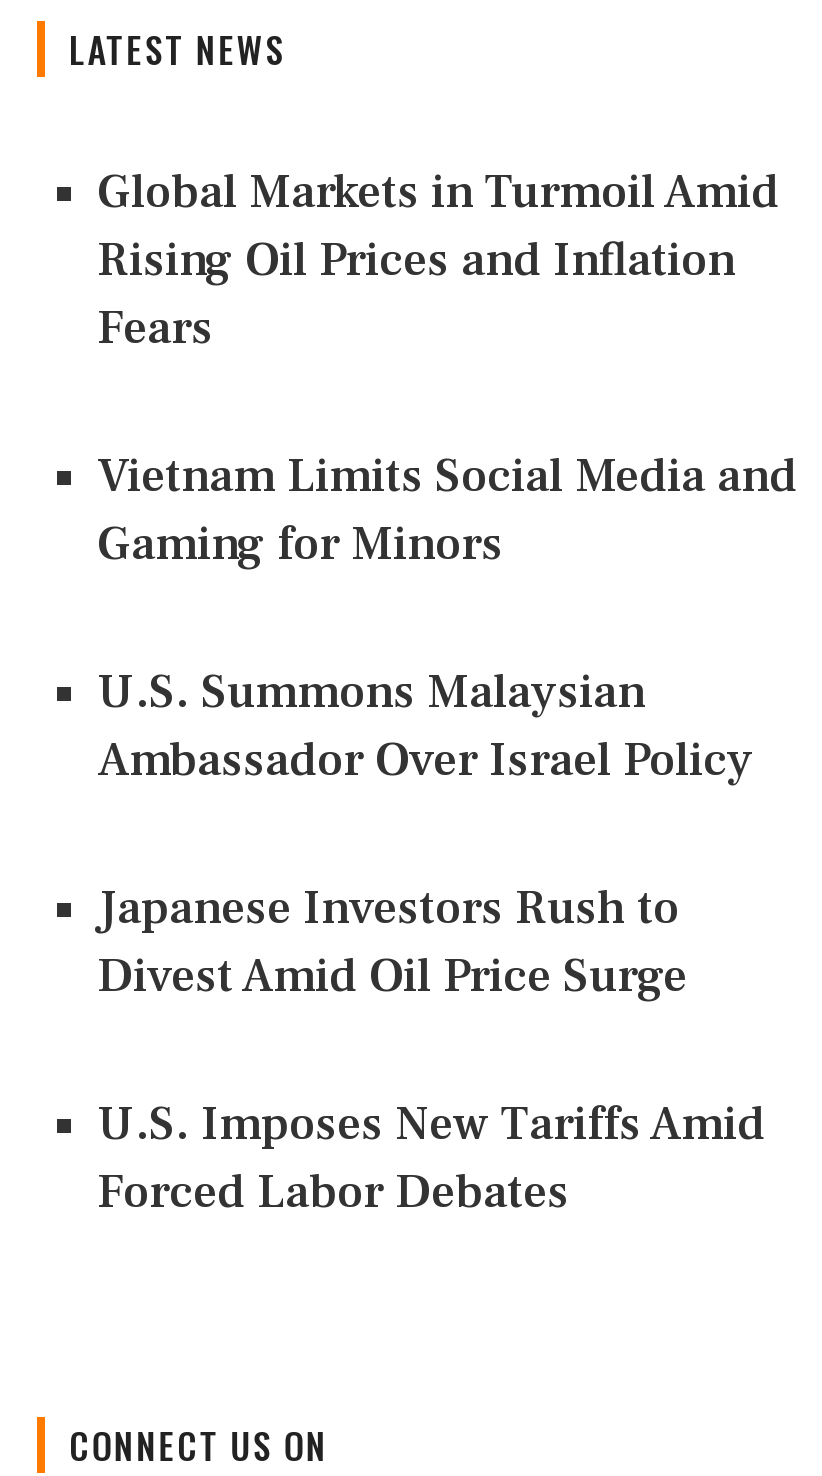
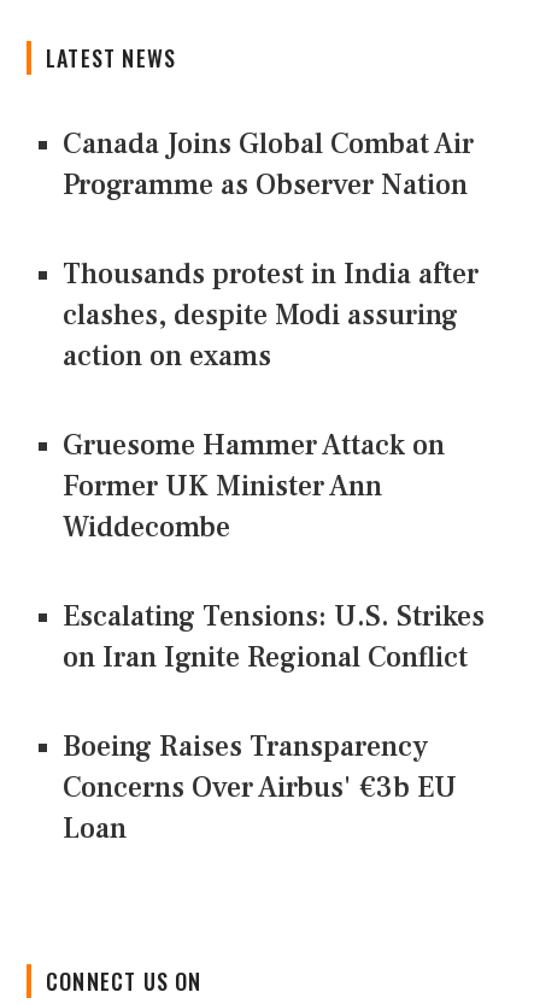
[97,162,779,360] Global Markets in Turmoil Amid | Rising Oil Prices and Inflation | Fears -> [63,126,474,204] Canada Joins Global Combat Air | Programme as Observer Nation
[97,446,797,576] Vietnam Limits Social Media and | Gaming for Minors -> [63,256,479,375] Thousands protest in India after | clashes, despite Modi assuring | action on exams
[97,662,753,792] U.S. Summons Malaysian | Ambassador Over Israel Policy -> [63,427,445,547] Gruesome Hammer Attack on | Former UK Minister Ann | Widdecombe
[97,878,687,1008] Japanese Investors Rush to | Divest Amid Oil Price Surge -> [63,598,485,677] Escalating Tensions: U.S. Strikes | on Iran Ignite Regional Conflict
[97,1094,765,1224] U.S. Imposes New Tariffs Amid | Forced Labor Debates -> [63,729,457,848] Boeing Raises Transparency | Concerns Over Airbus' €3b EU | Loan

